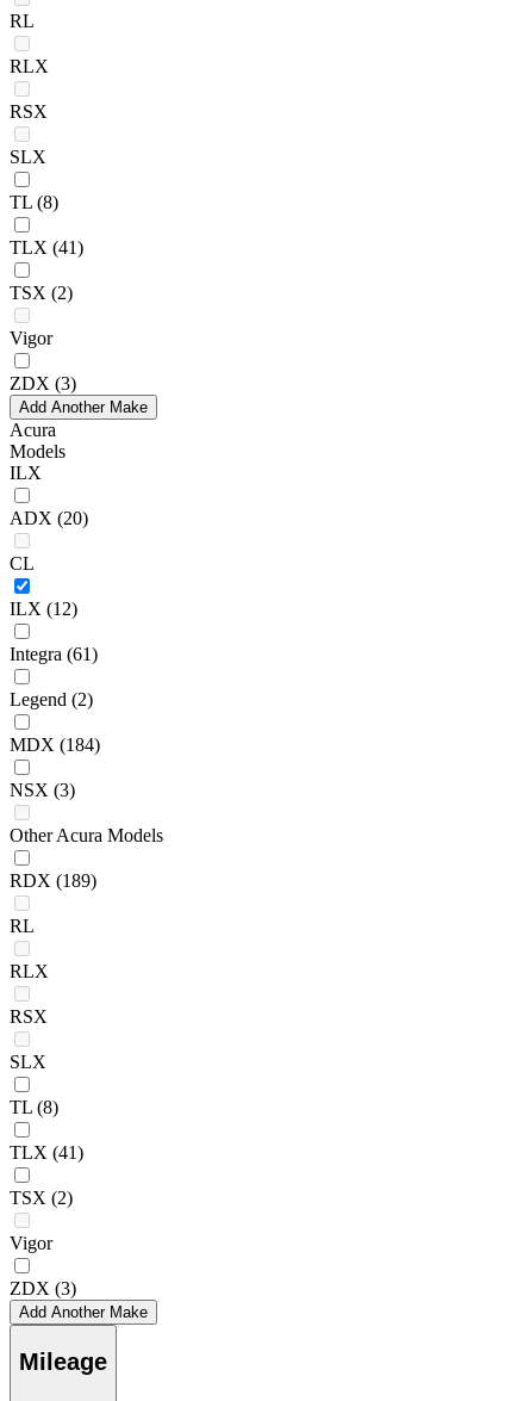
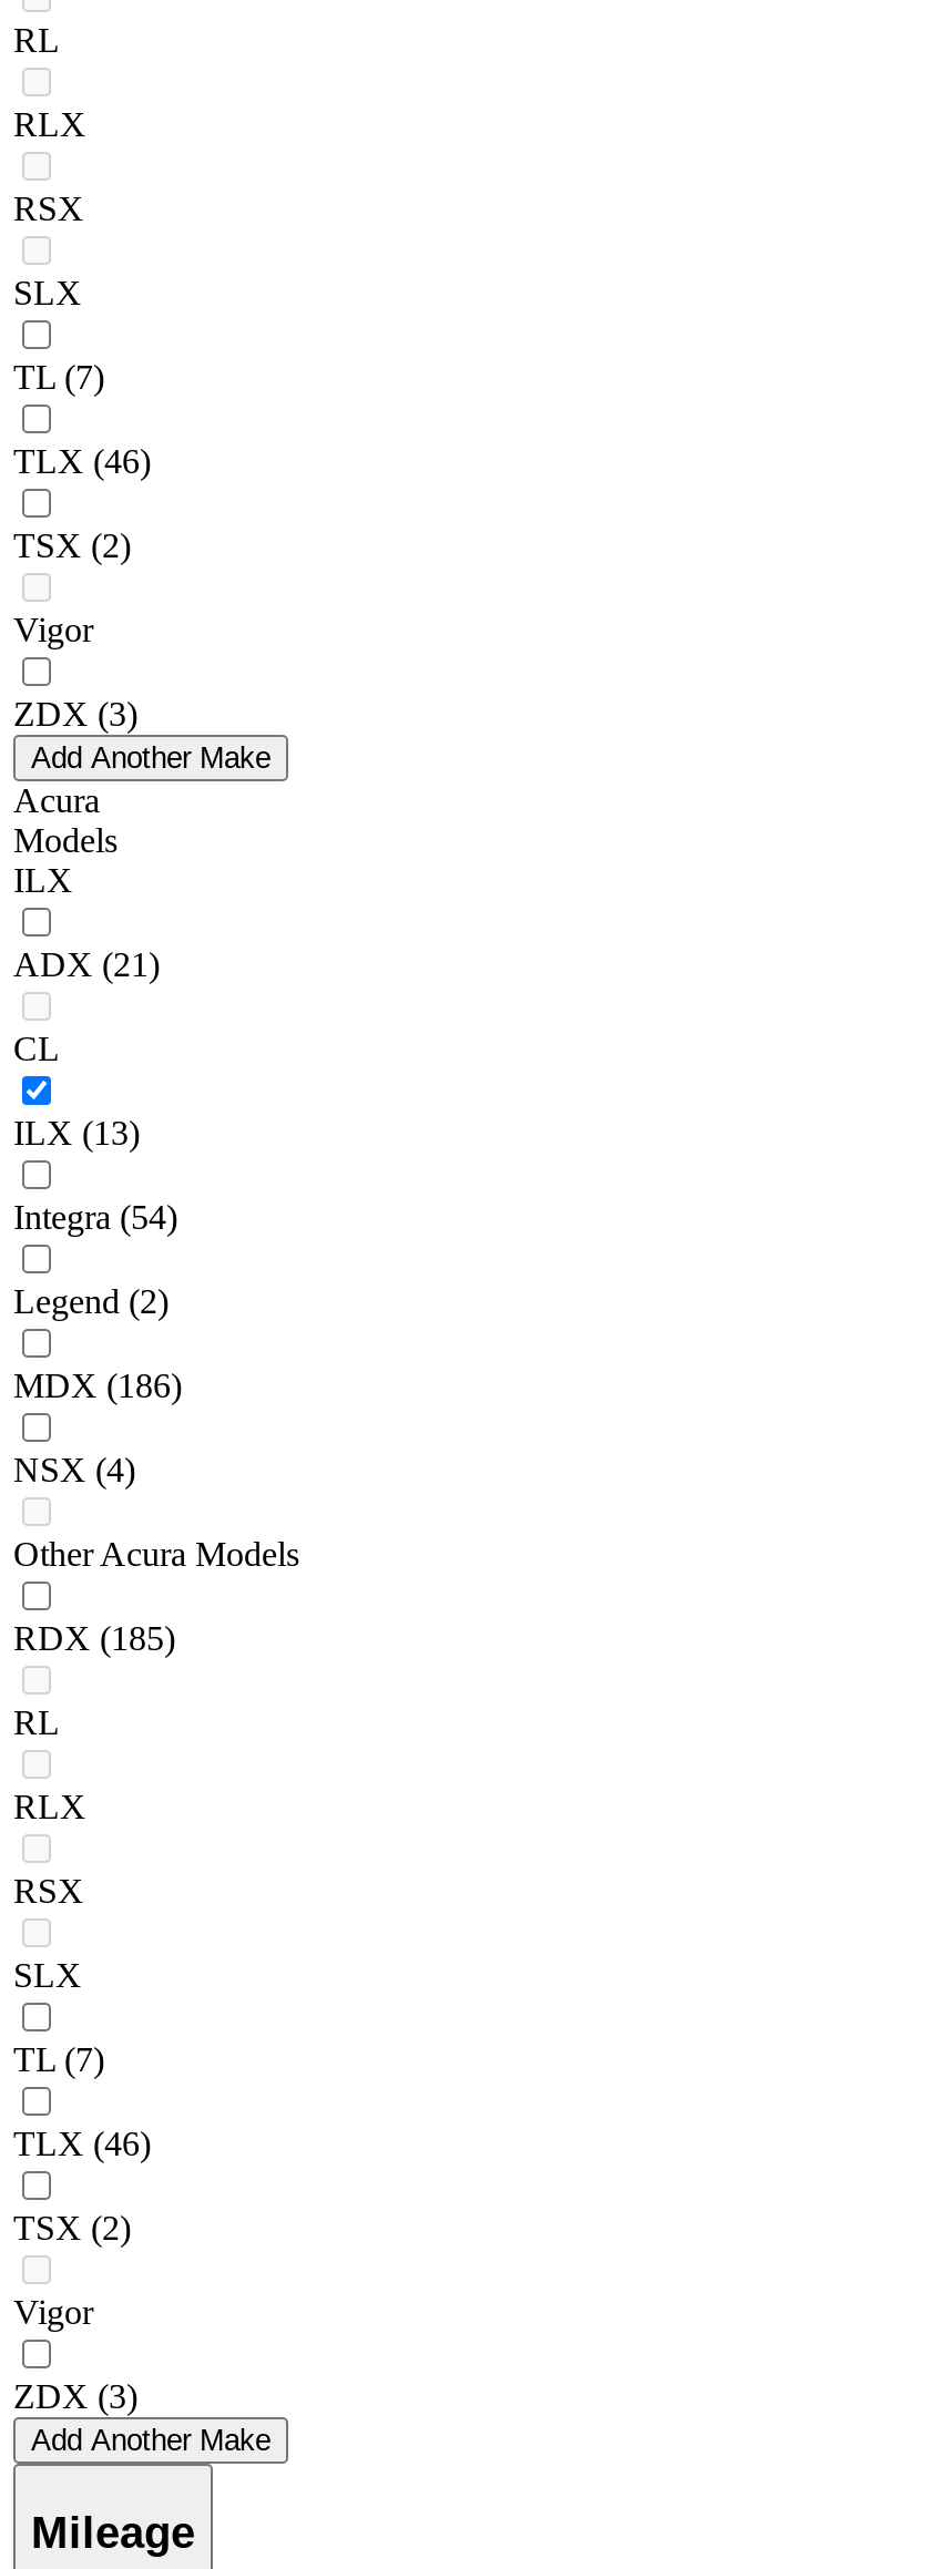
[10,192,58,213] TL (8) -> [13,359,104,397] TL (7)
[10,238,83,258] TLX (41) -> [13,443,151,481] TLX (46)
[10,508,88,529] ADX (20) -> [13,946,160,984] ADX (21)
[10,599,77,619] ILX (12) -> [13,1115,140,1152] ILX (13)
[10,644,98,665] Integra (61) -> [13,1199,177,1237] Integra (54)
[10,735,100,755] MDX (184) -> [13,1367,182,1405] MDX (186)
[10,780,75,801] NSX (3) -> [13,1452,135,1489] NSX (4)
[10,871,96,891] RDX (189) -> [13,1620,175,1658] RDX (185)
[10,1097,58,1118] TL (8) -> [13,2041,104,2079] TL (7)
[10,1143,83,1163] TLX (41) -> [13,2125,151,2163] TLX (46)

